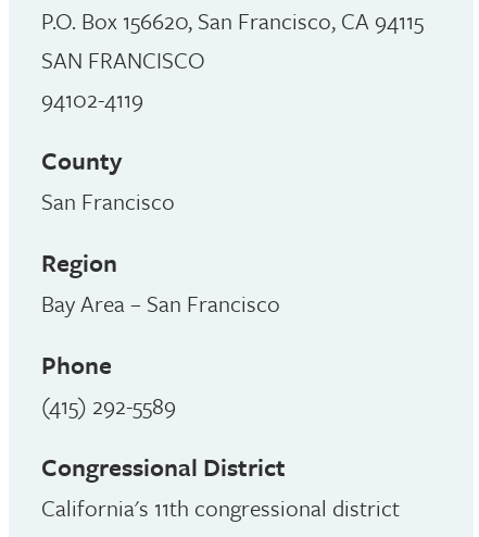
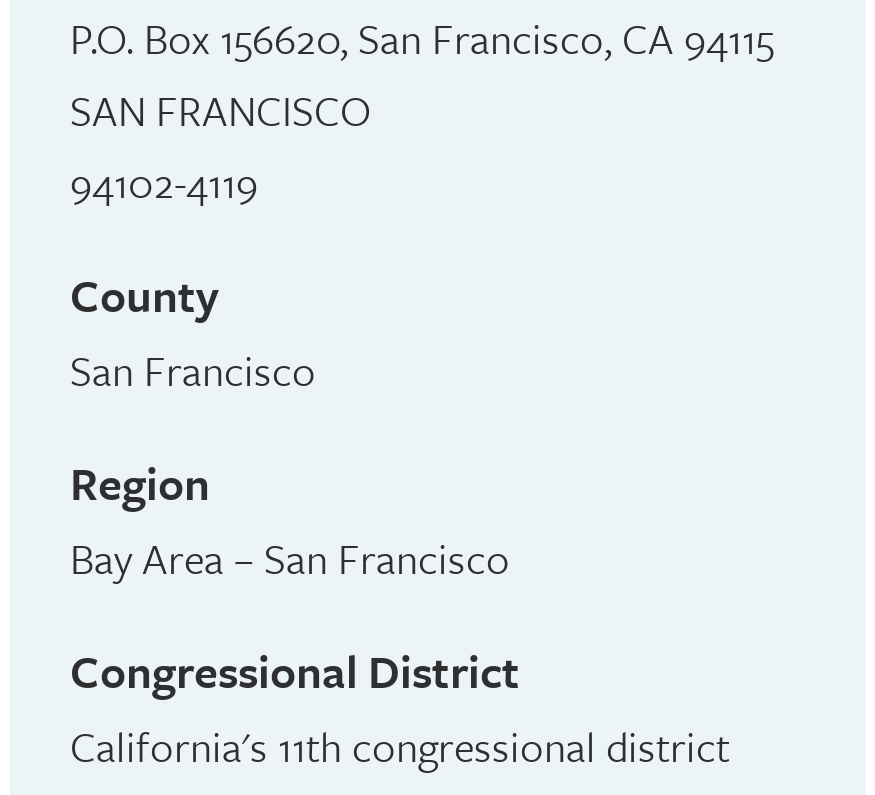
[41,347,176,422] Phone | (415) 292-5589 -> none

